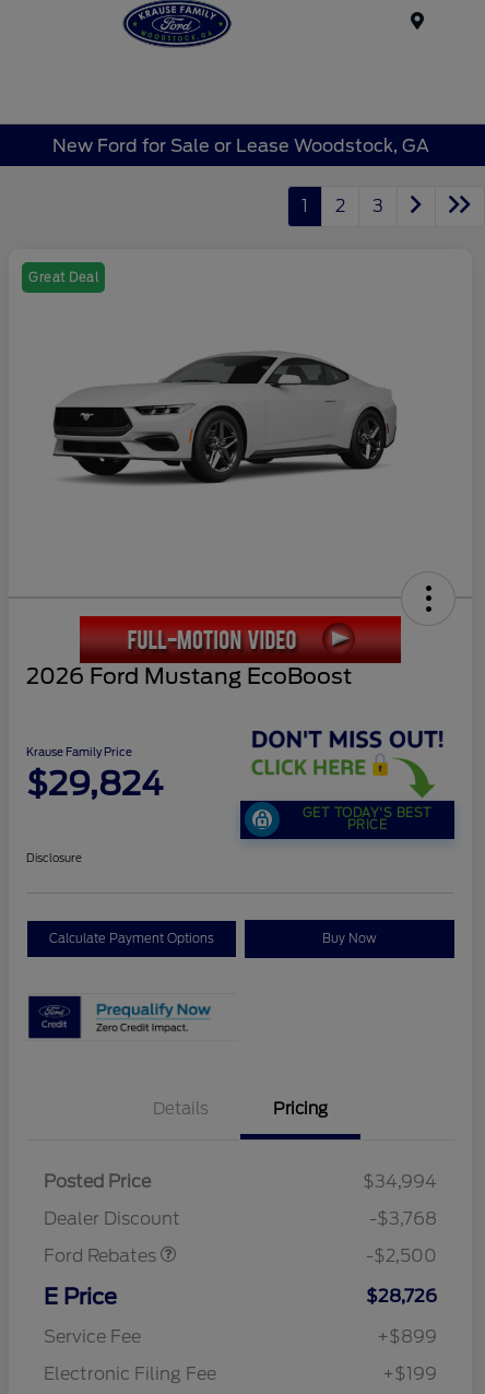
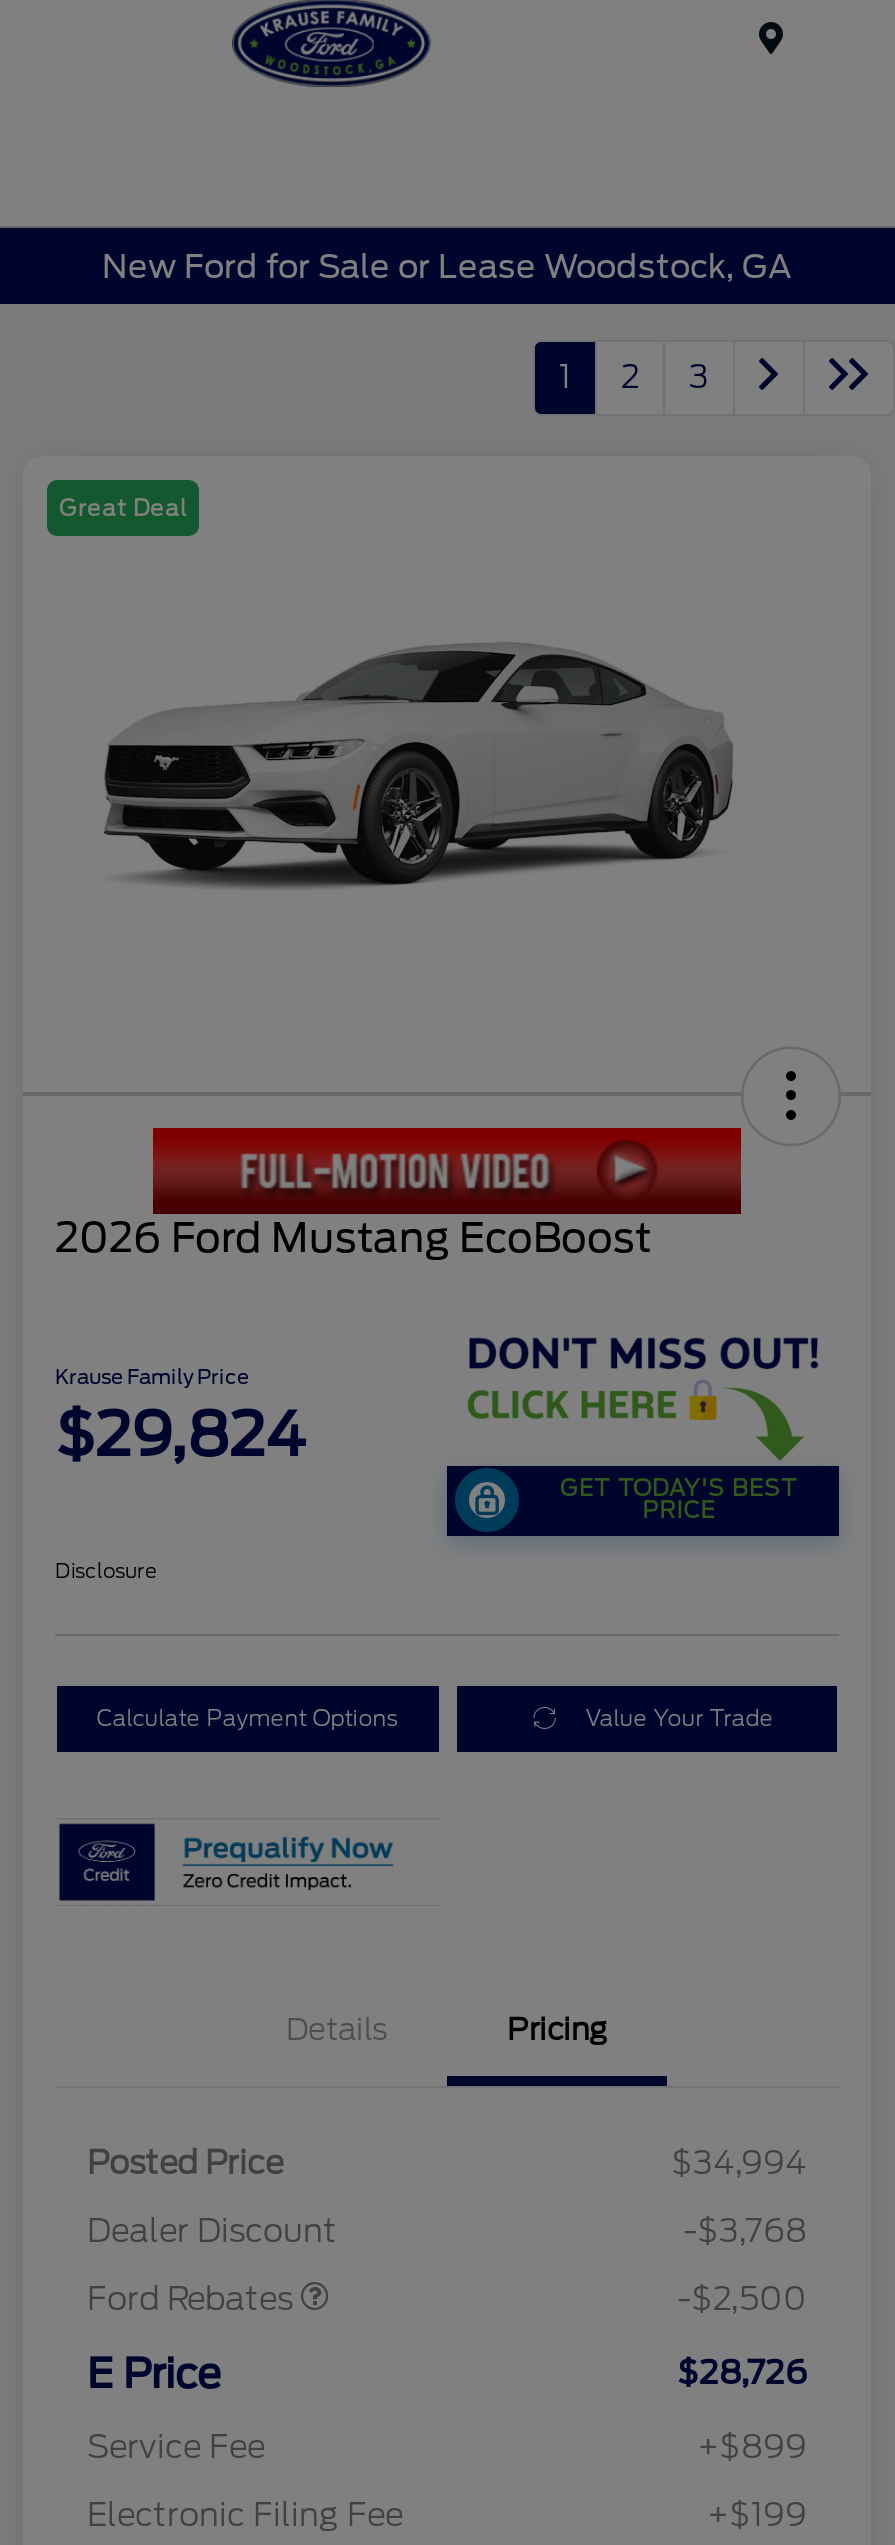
[322,930,377,946] Buy Now -> [585,1703,773,1731] Value Your Trade

